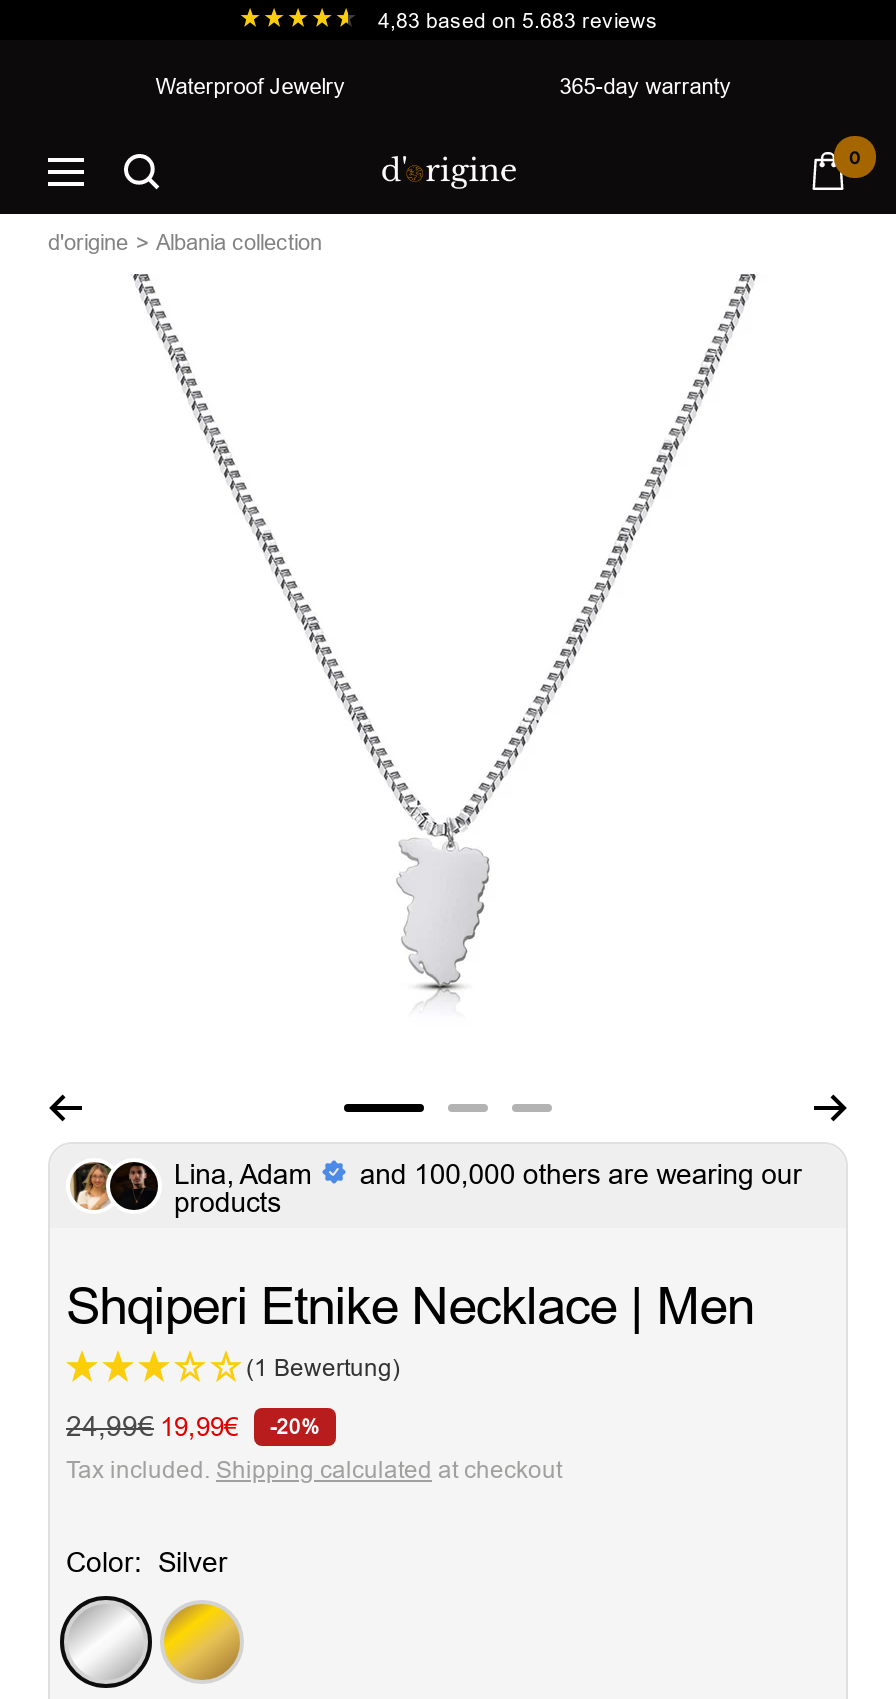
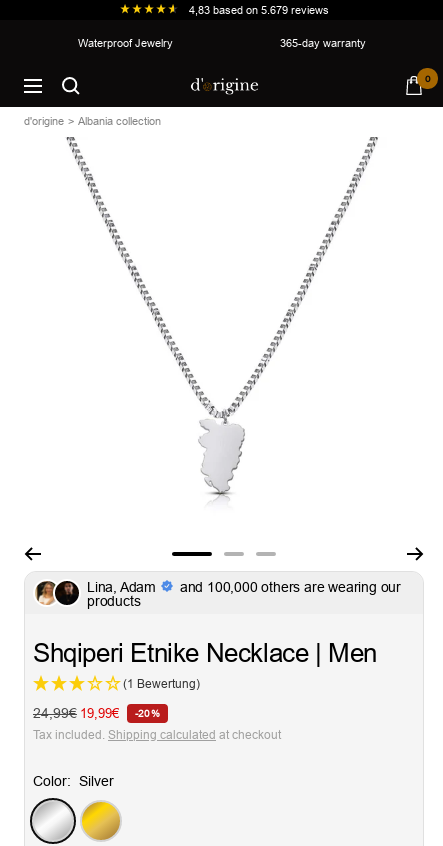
[378,8,658,32] 4,83 based on 5.683 reviews -> [189,4,329,16] 4,83 based on 5.679 reviews

